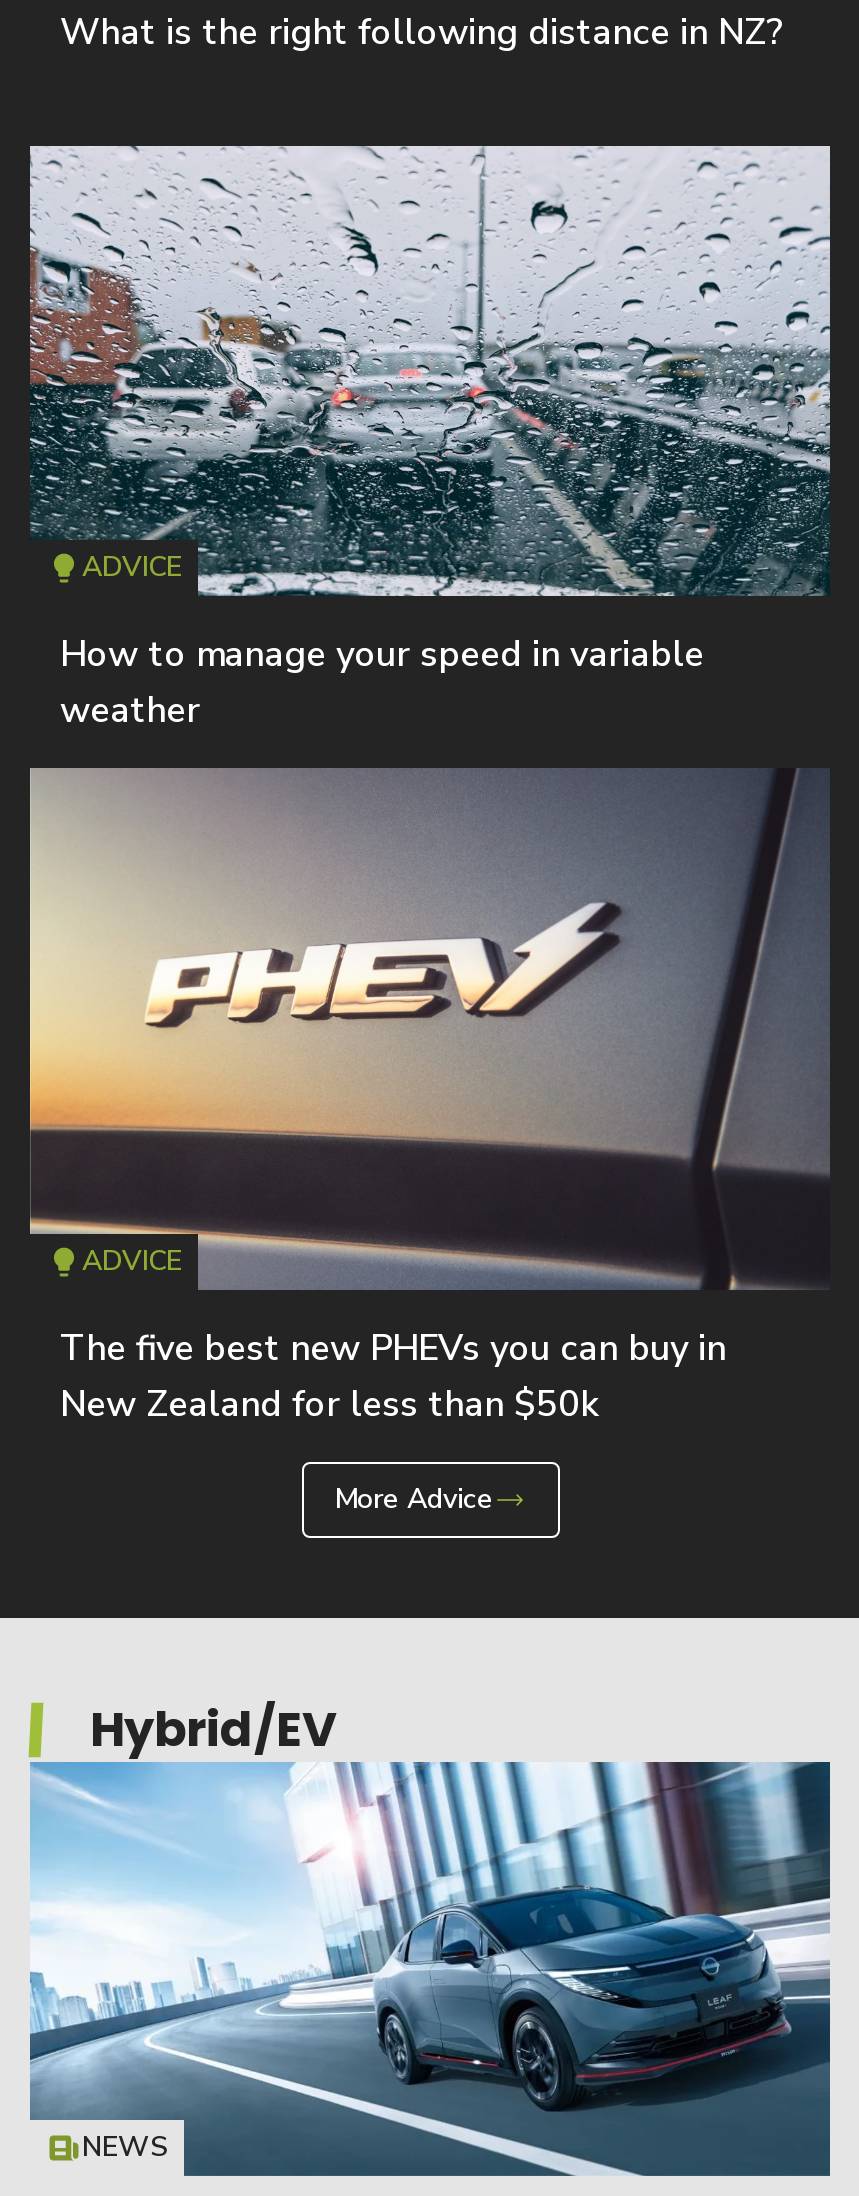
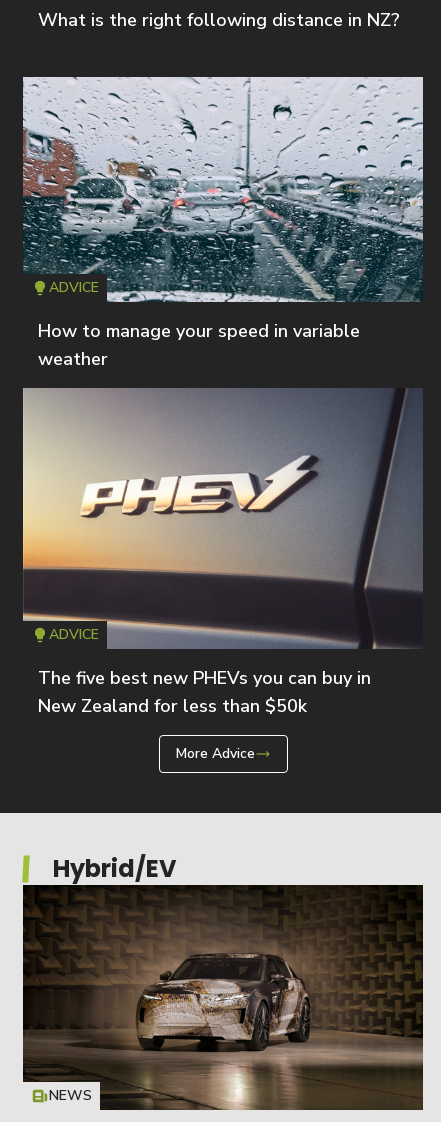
[28,1760,832,2178] [image] -> [22,884,424,1111] [image]

